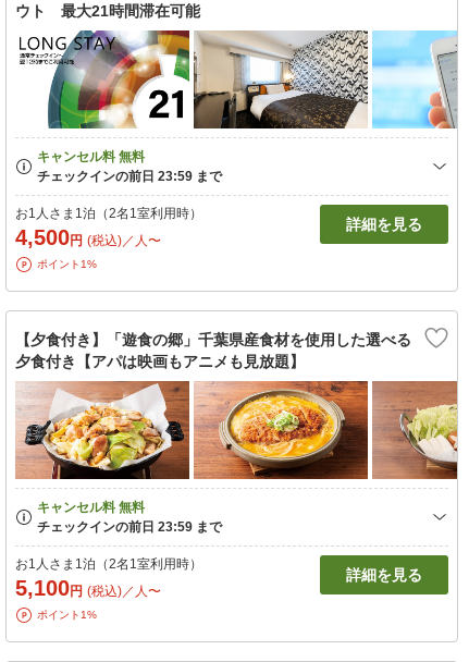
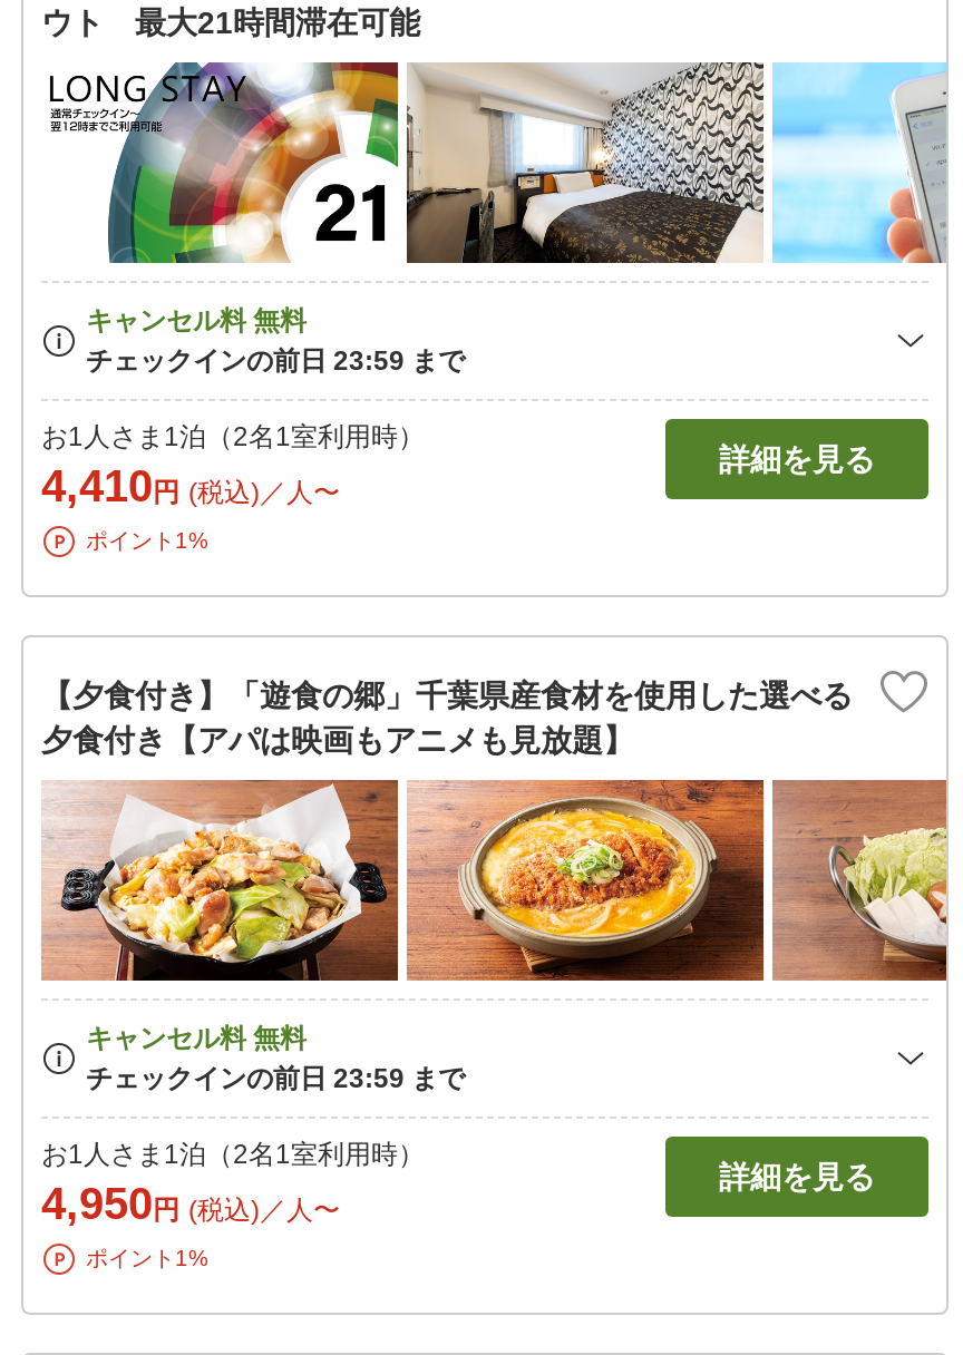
[15,225,161,249] 4,500円 (税込)／人〜 -> [41,461,340,510] 4,410円 (税込)／人〜
[15,576,161,600] 5,100円 (税込)／人〜 -> [41,1179,340,1228] 4,950円 (税込)／人〜

